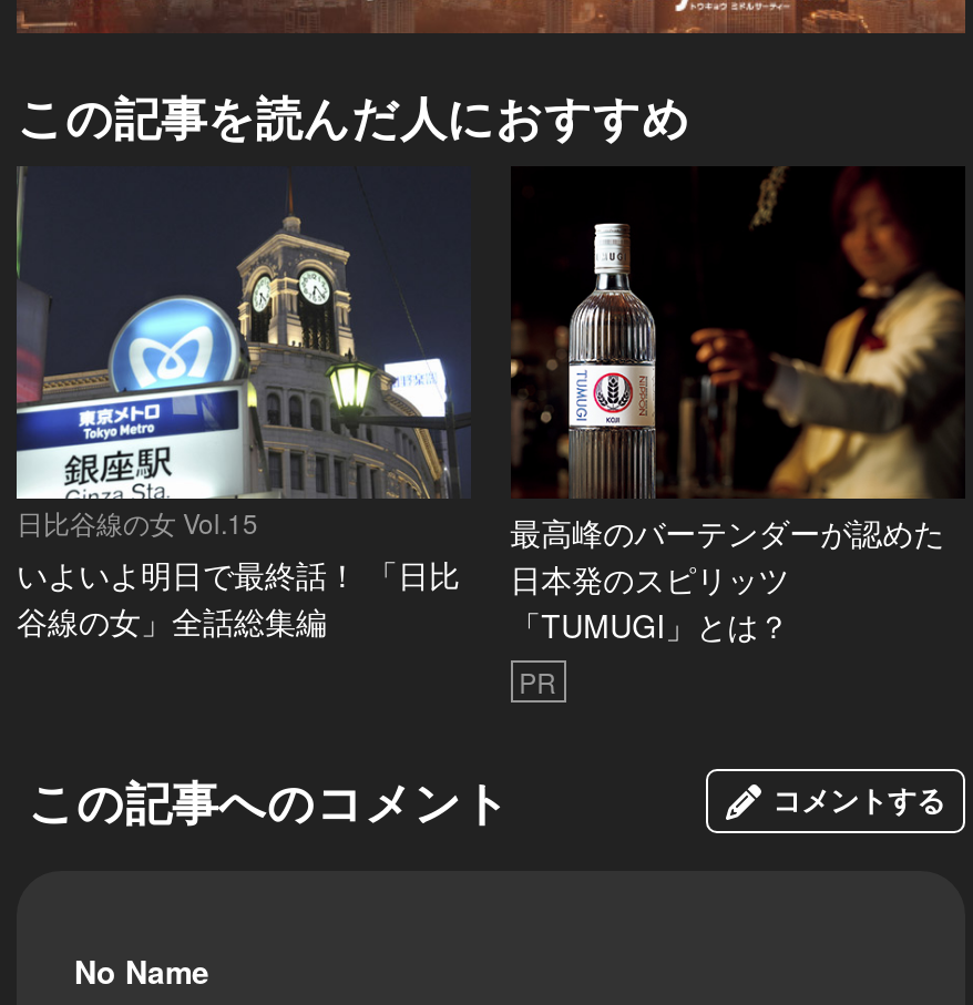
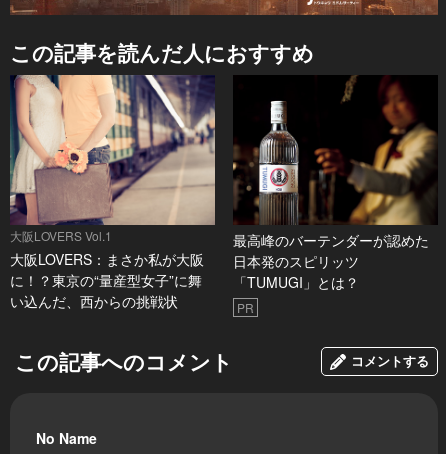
[14,166,471,643] [image] | 日比谷線の女 Vol.15 | いよいよ明日で最終話！ 「日比 | 谷線の女」全話総集編 -> [9,74,216,311] [image] | 大阪LOVERS Vol.1 | 大阪LOVERS：まさか私が大阪 | に！？東京の“量産型女子”に舞 | い込んだ、西からの挑戦状

